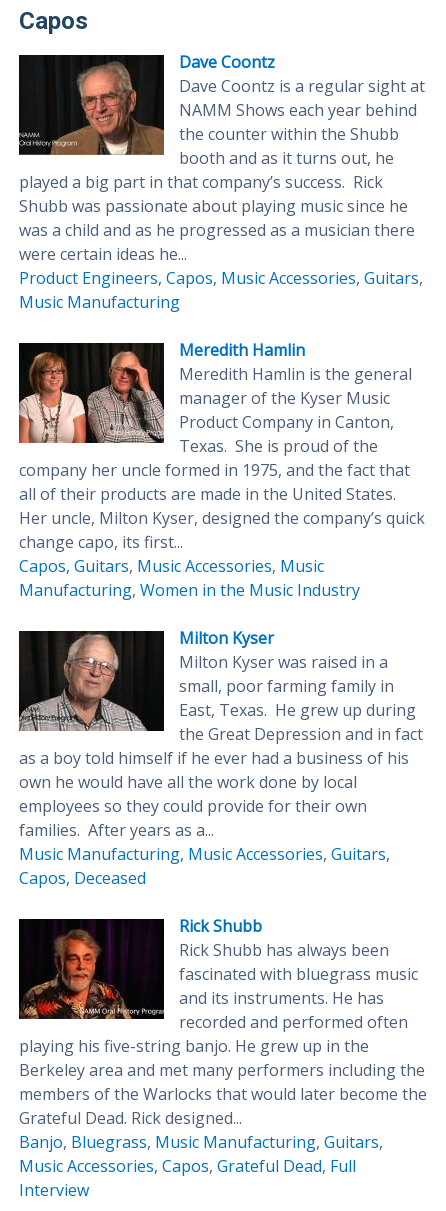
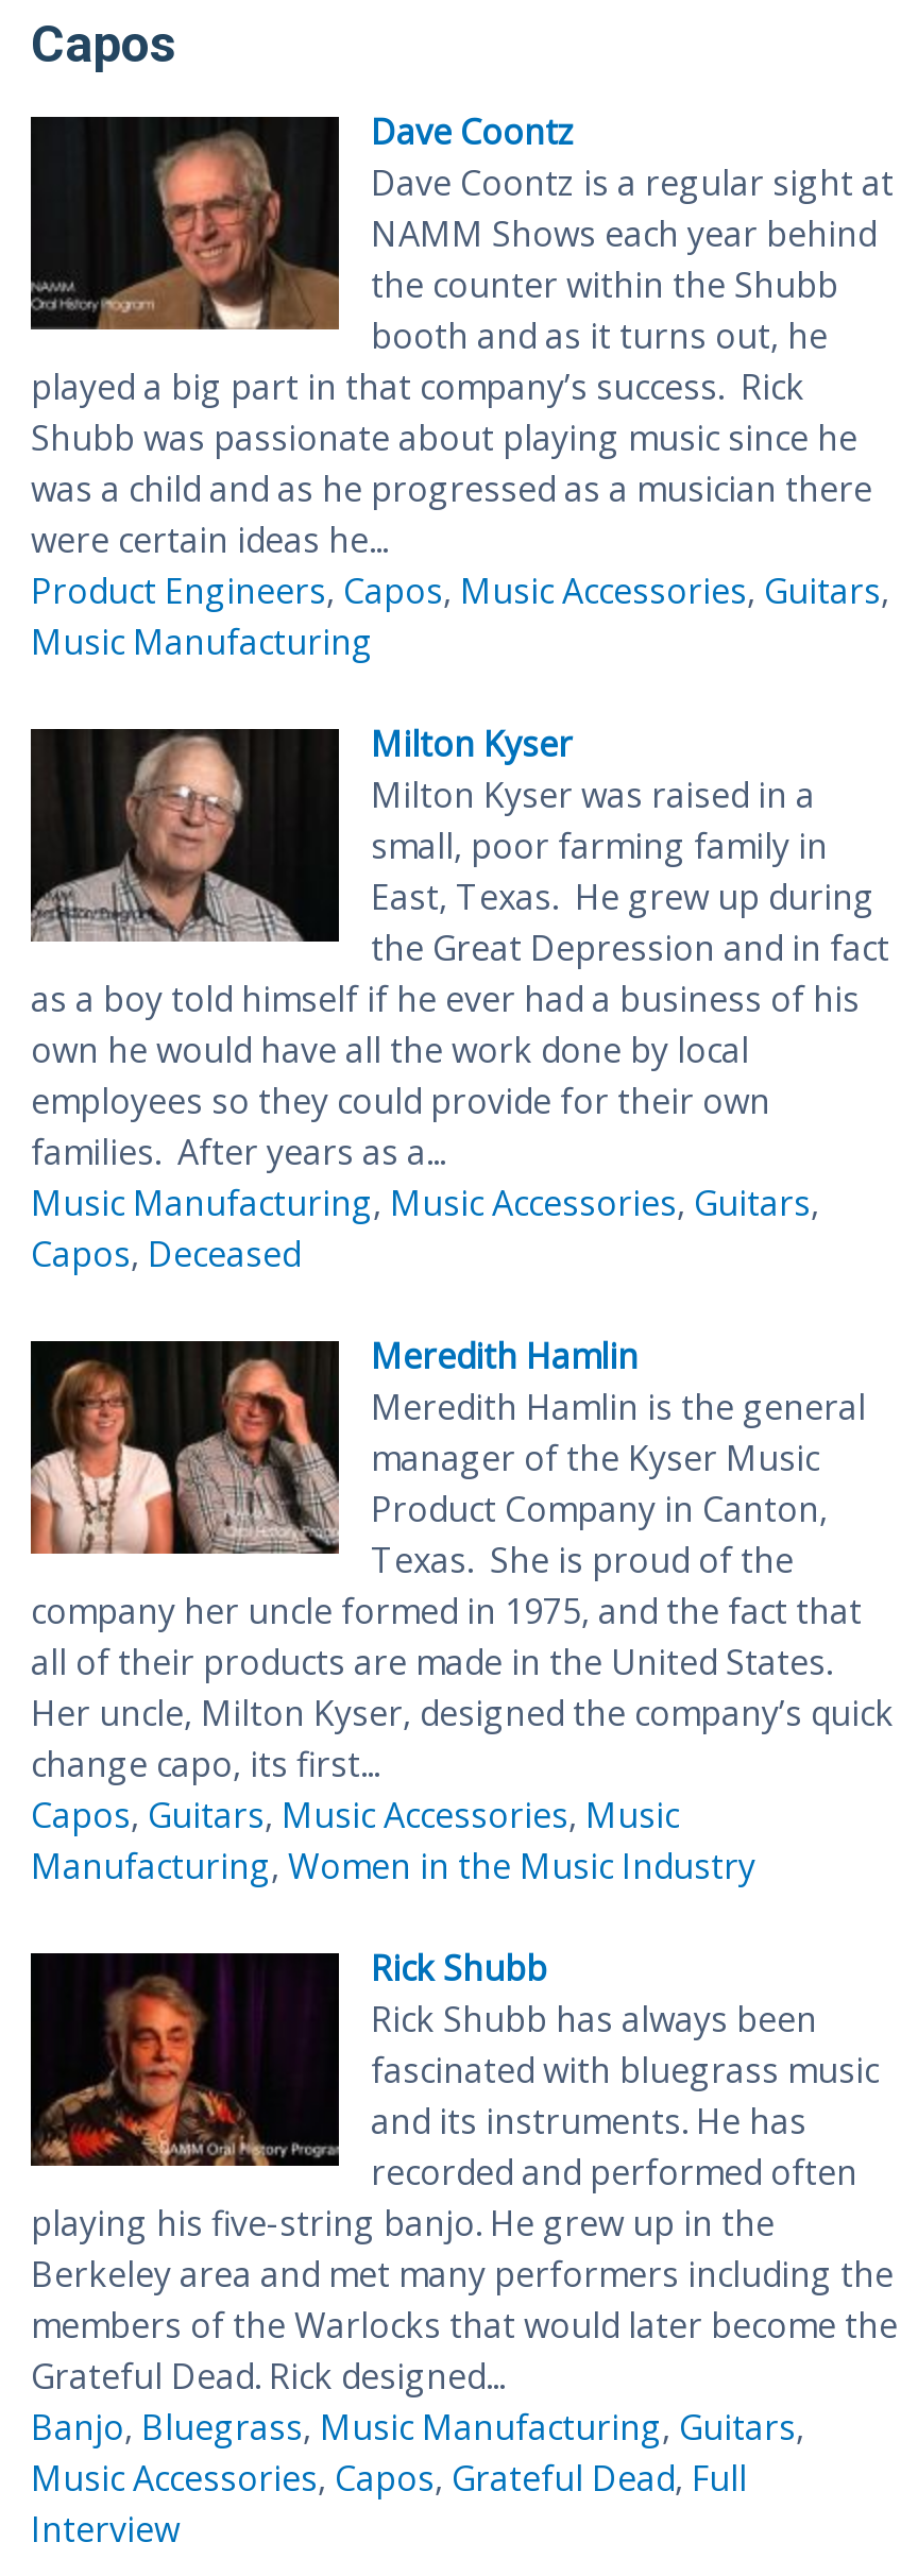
moved [17,339,425,601] -> [27,1333,894,1889]: [image] | Meredith Hamlin | Meredith Hamlin is the general | ... | Capos, Guitars, Music Accessories, Music | Manufacturing, Women in the Music Industry
moved [19,627,423,889] -> [31,721,889,1277]: [image] | Milton Kyser | Milton Kyser was raised in a | ... | Music Manufacturing, Music Accessories, Guitars, | Capos, Deceased

